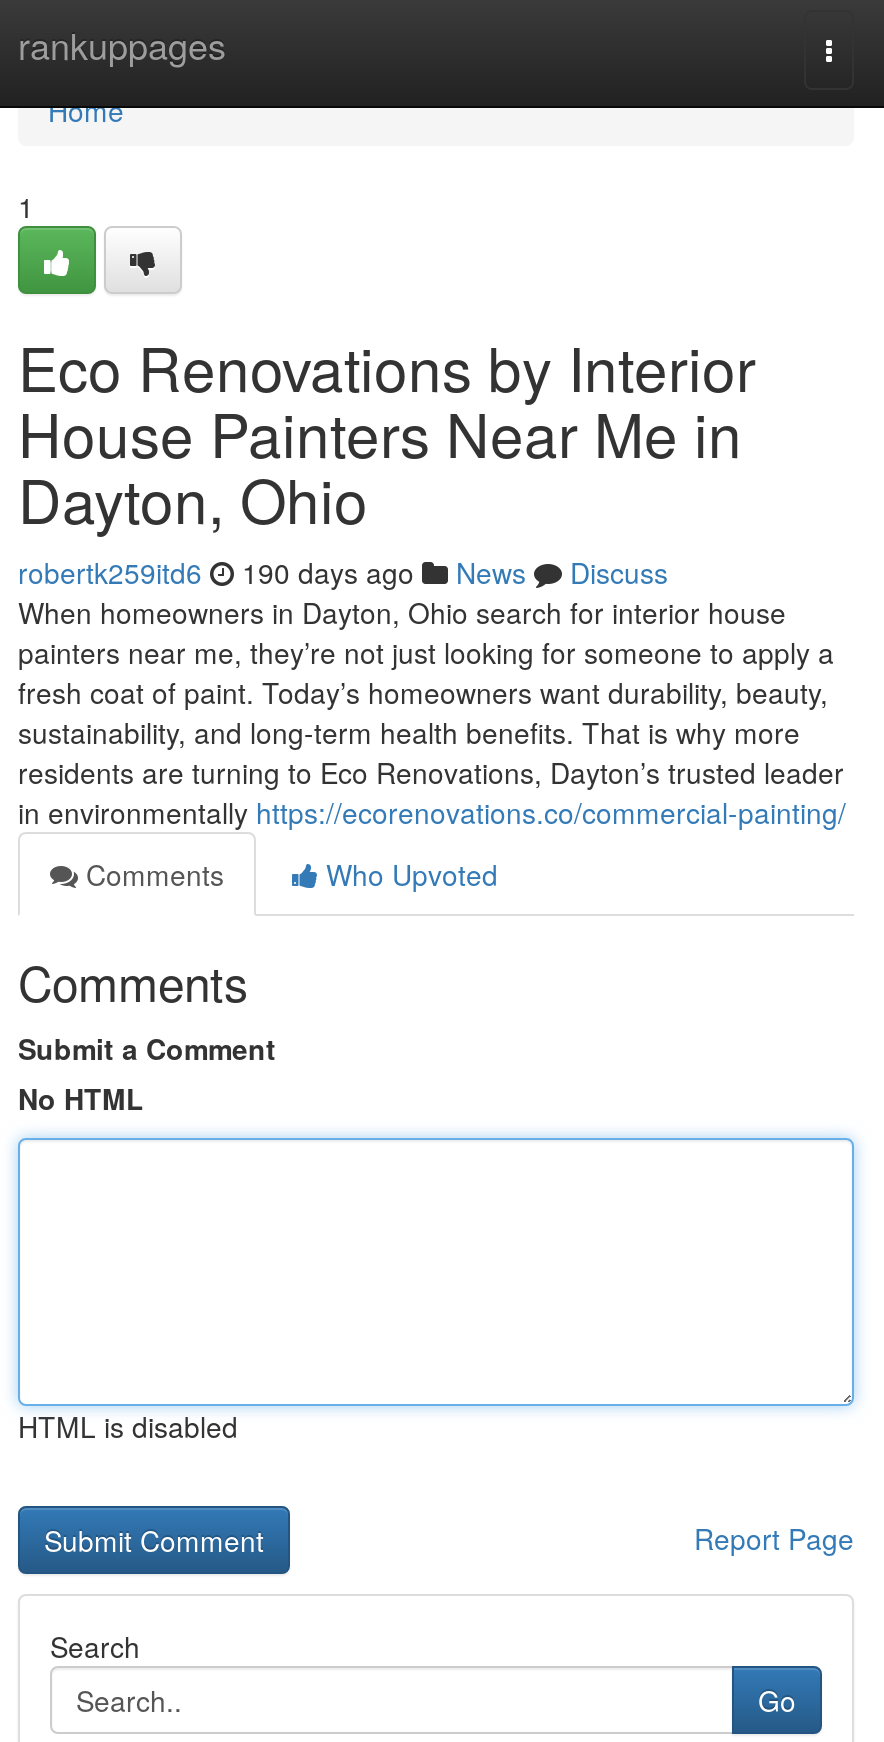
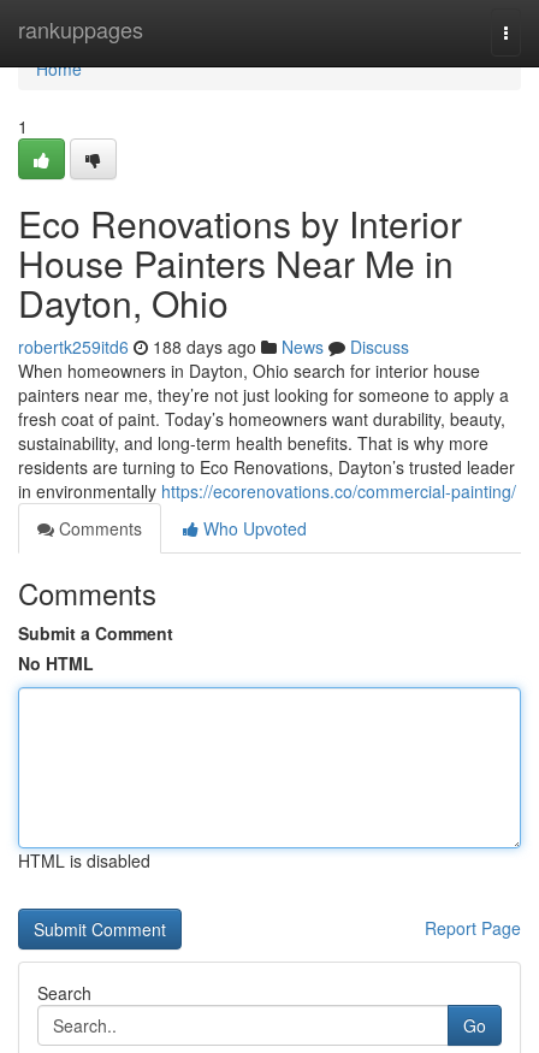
[18,552,668,592] robertk259itd6 190 days ago News Discuss -> [18,335,409,359] robertk259itd6 188 days ago News Discuss

